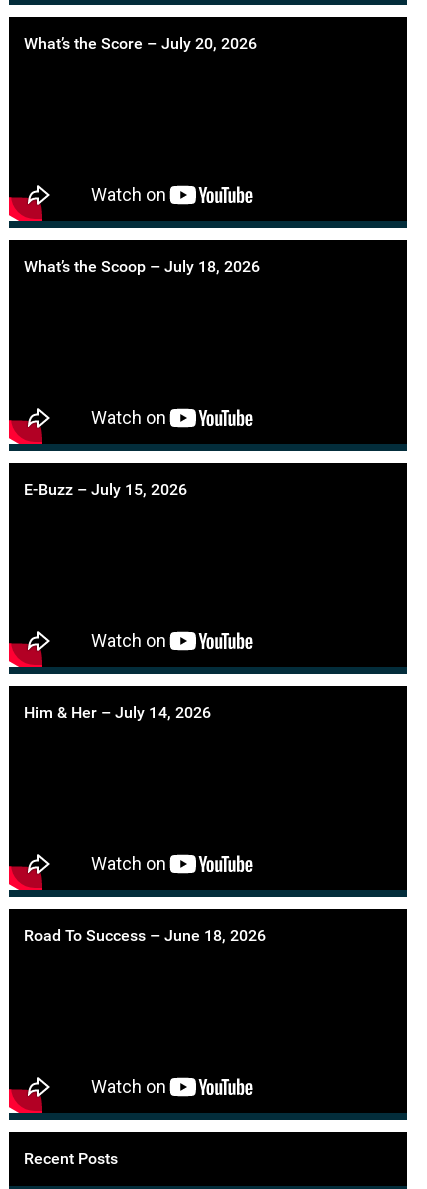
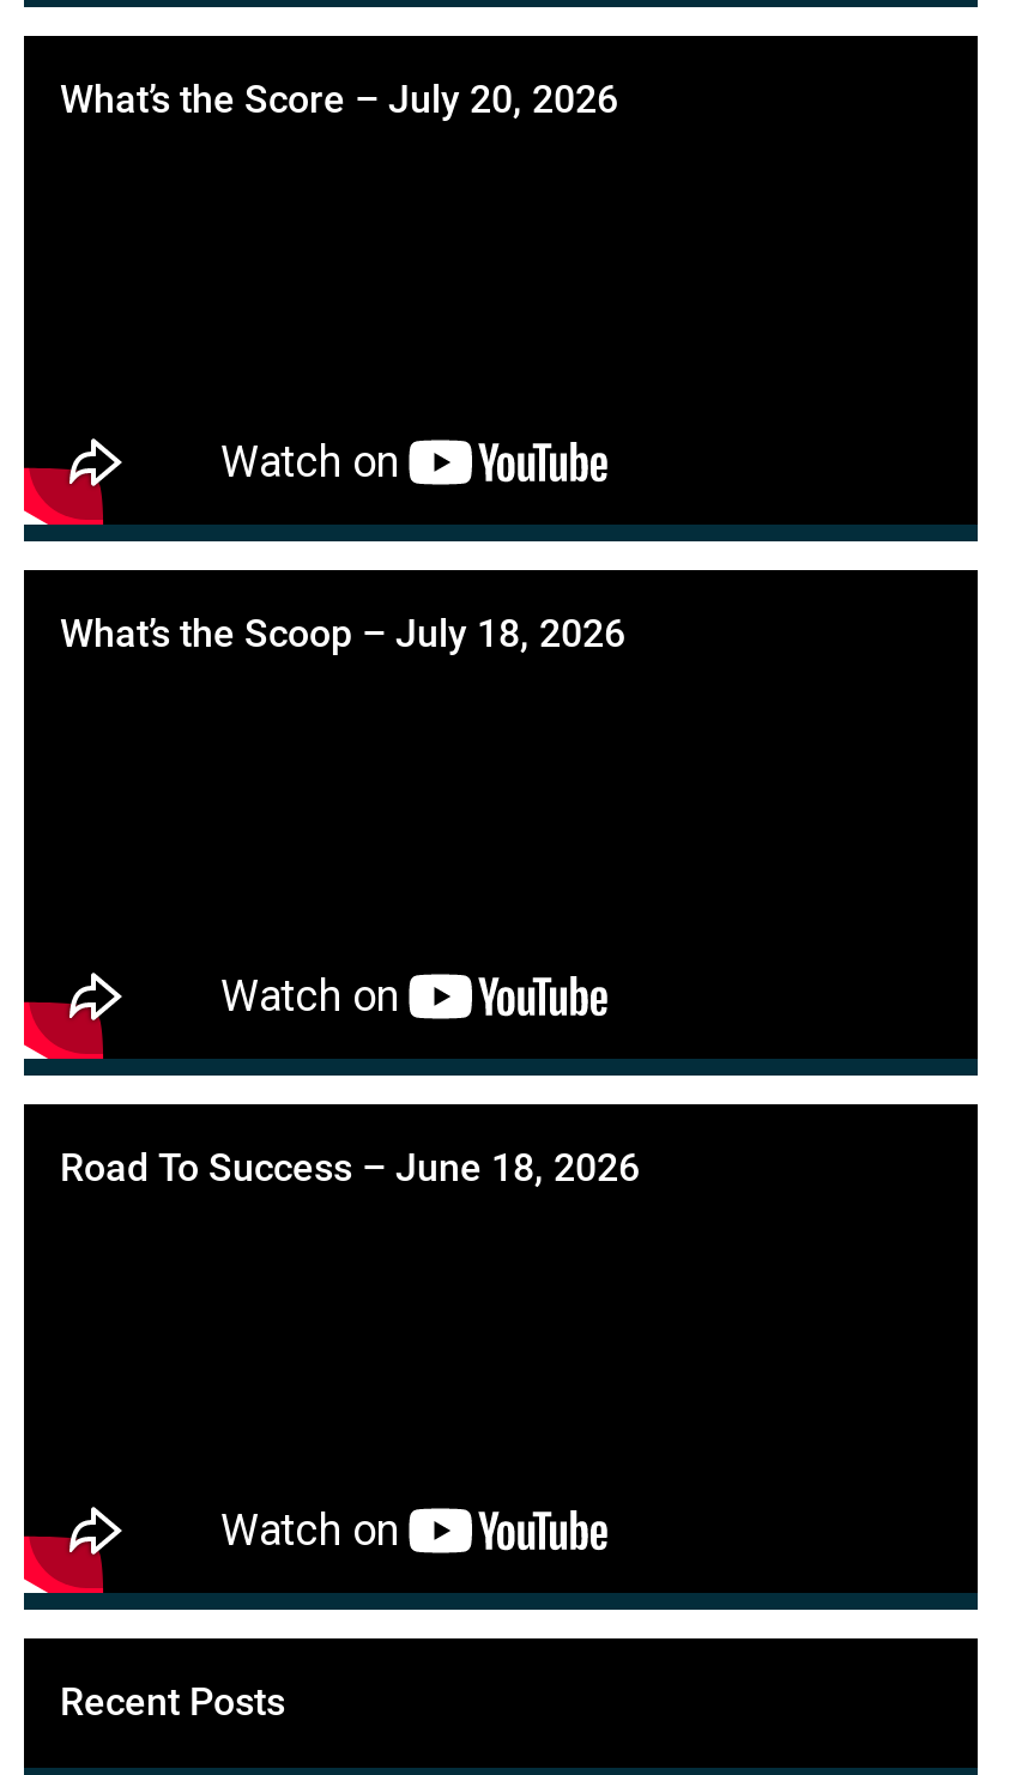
[24,480,187,499] E-Buzz – July 15, 2026 -> none
[24,703,211,722] Him & Her – July 14, 2026 -> none

